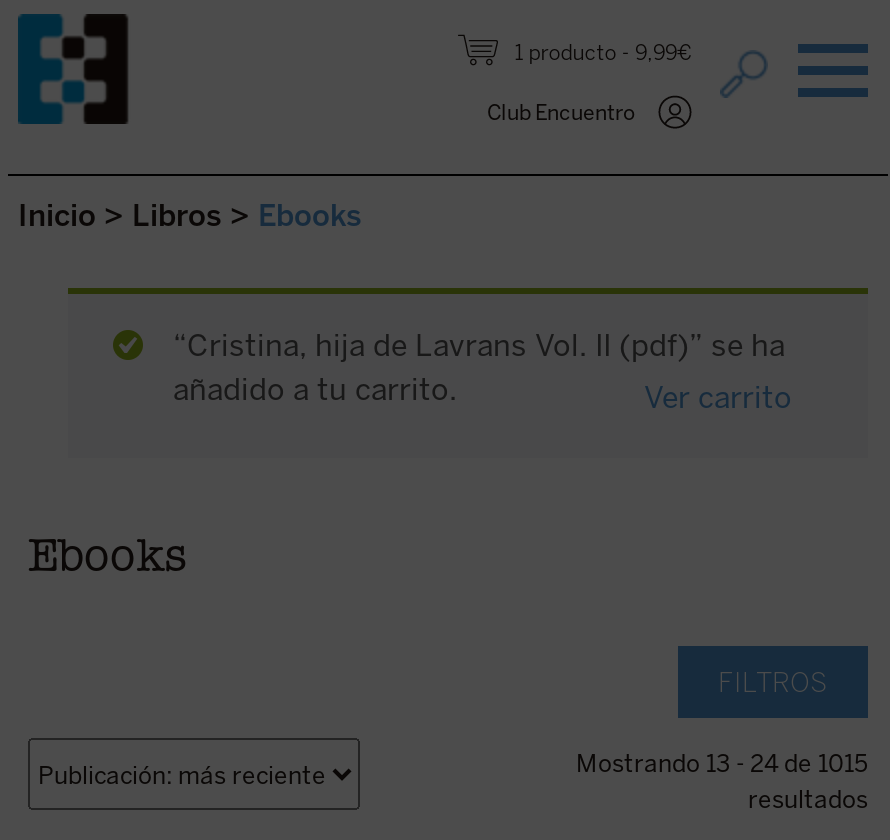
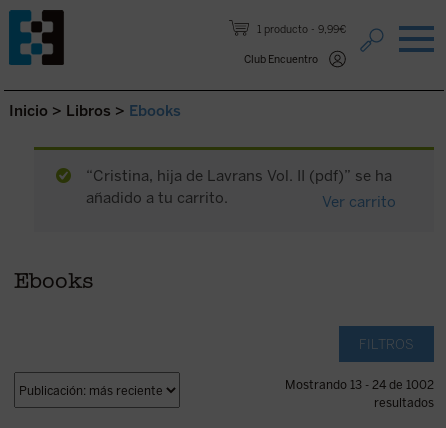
[576,750,868,778] Mostrando 13 - 24 de 1015 -> [285,378,434,392] Mostrando 13 - 24 de 1002

